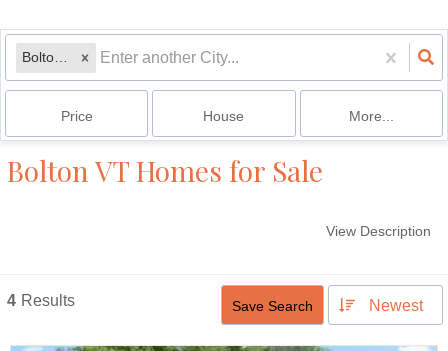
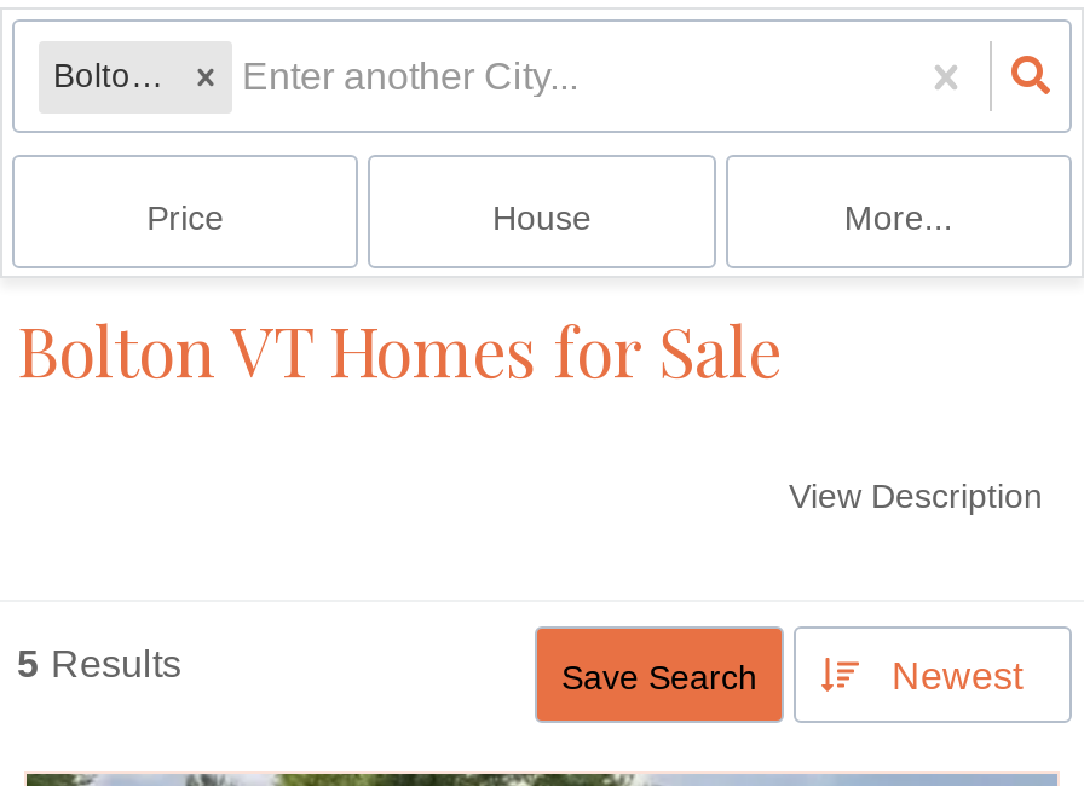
[7,292,75,309] 4 Results -> [17,643,181,684] 5 Results

